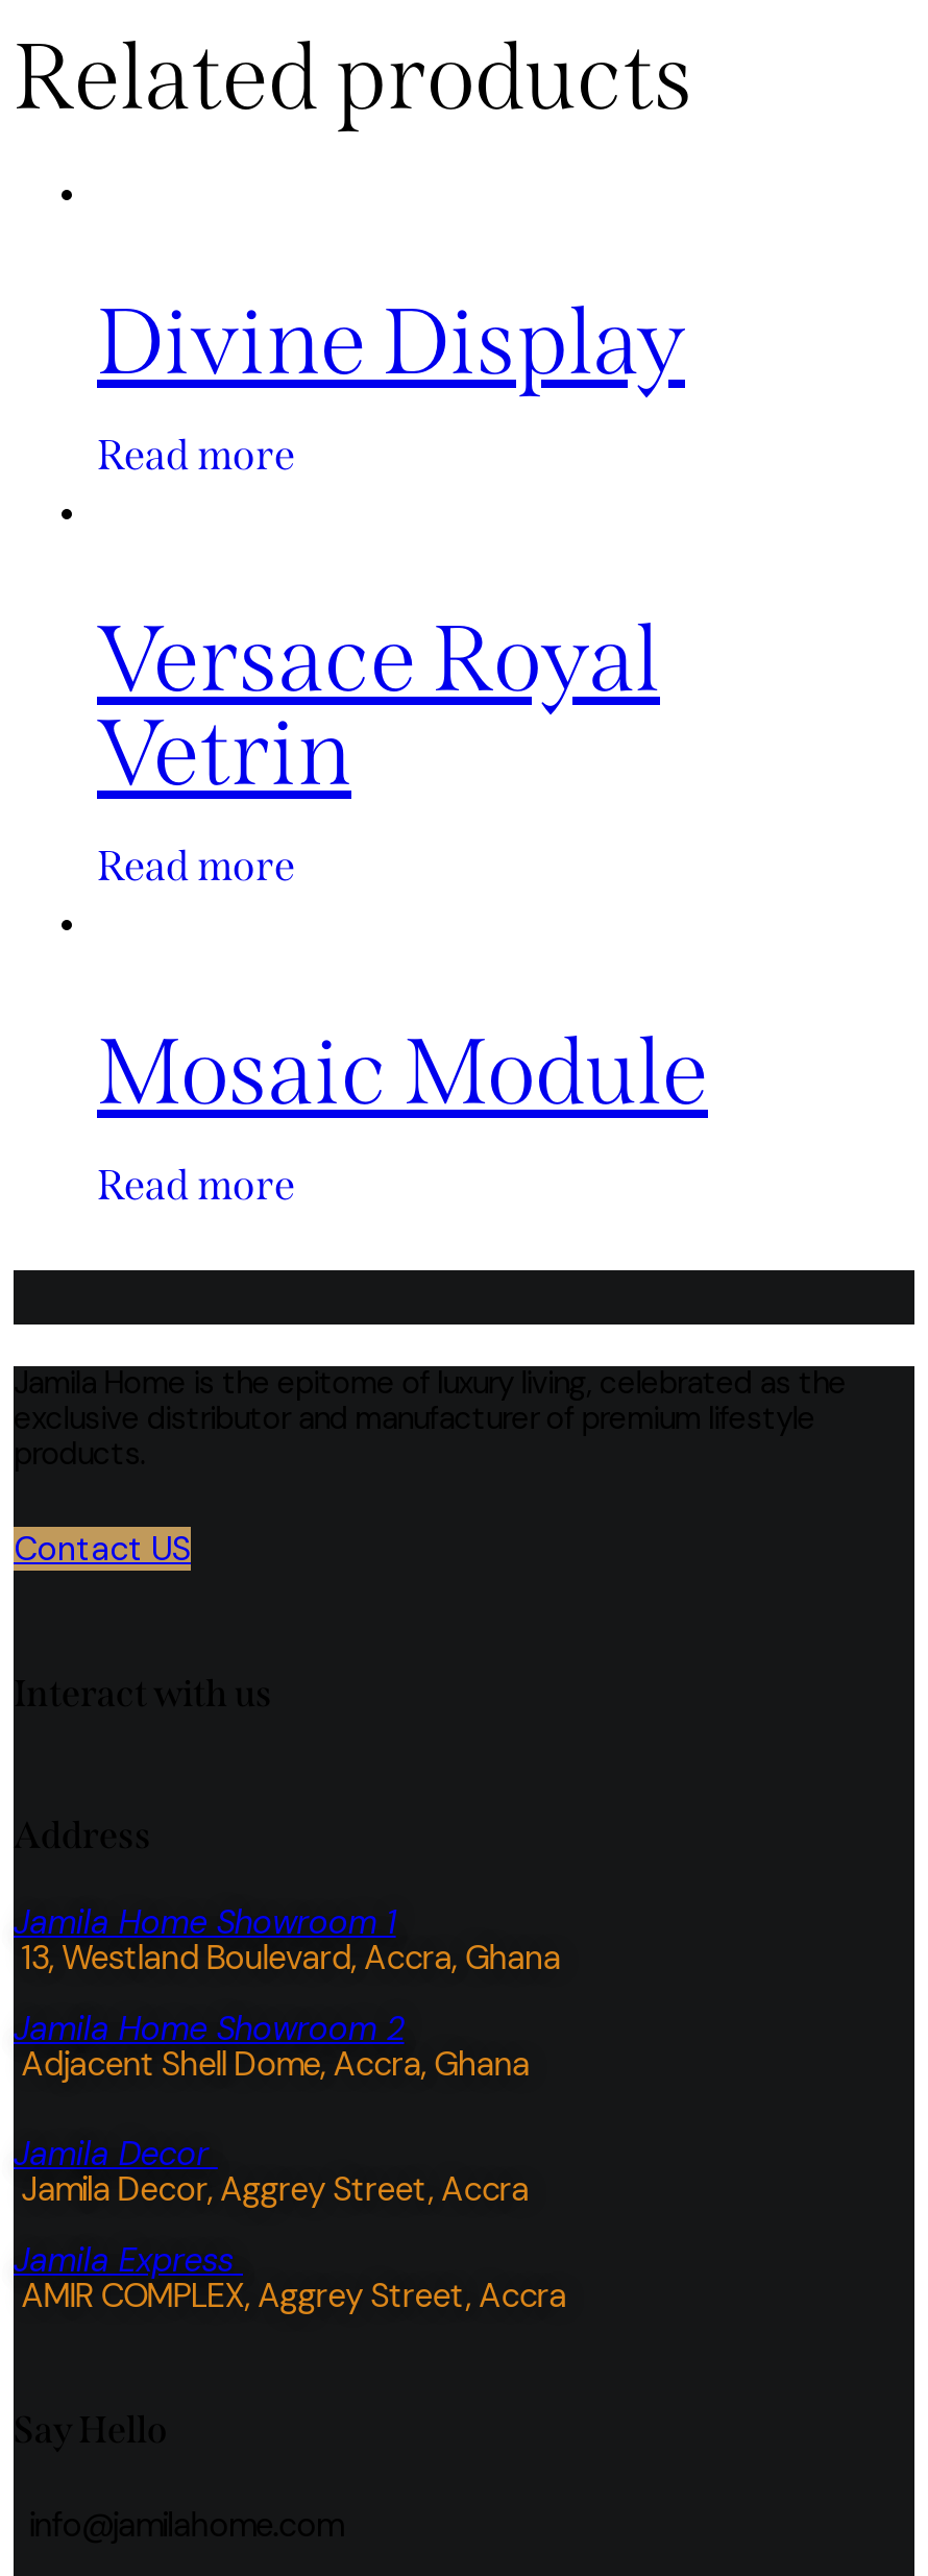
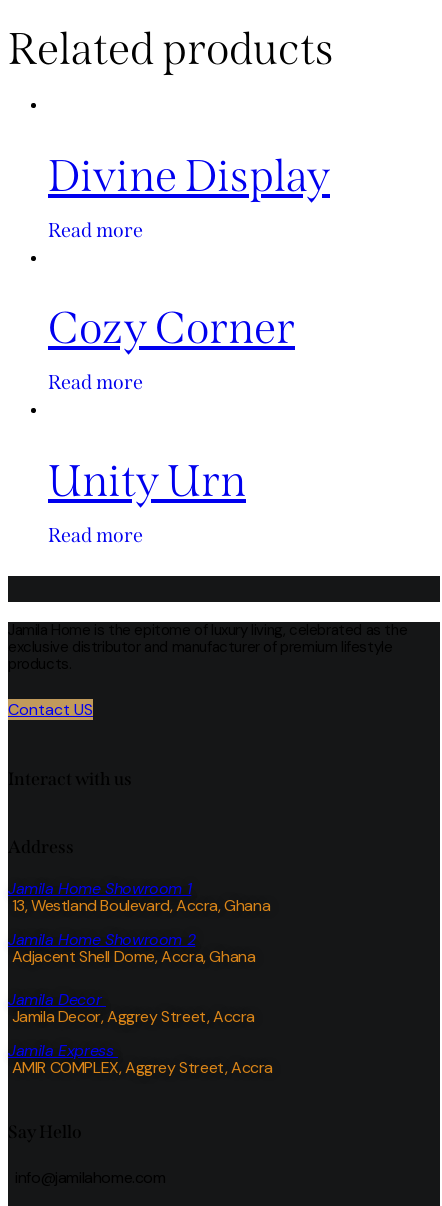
[97,606,660,810] Versace Royal | Vetrin -> [48,302,295,355] Cozy Corner
[97,1018,708,1129] Mosaic Module -> [48,455,246,508] Unity Urn

